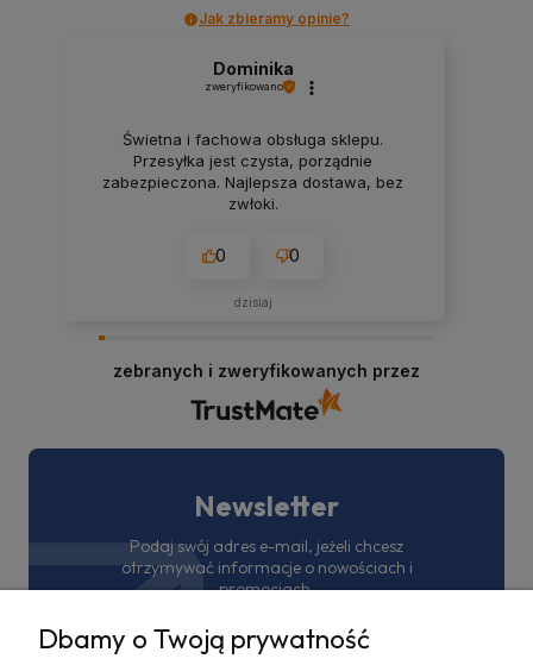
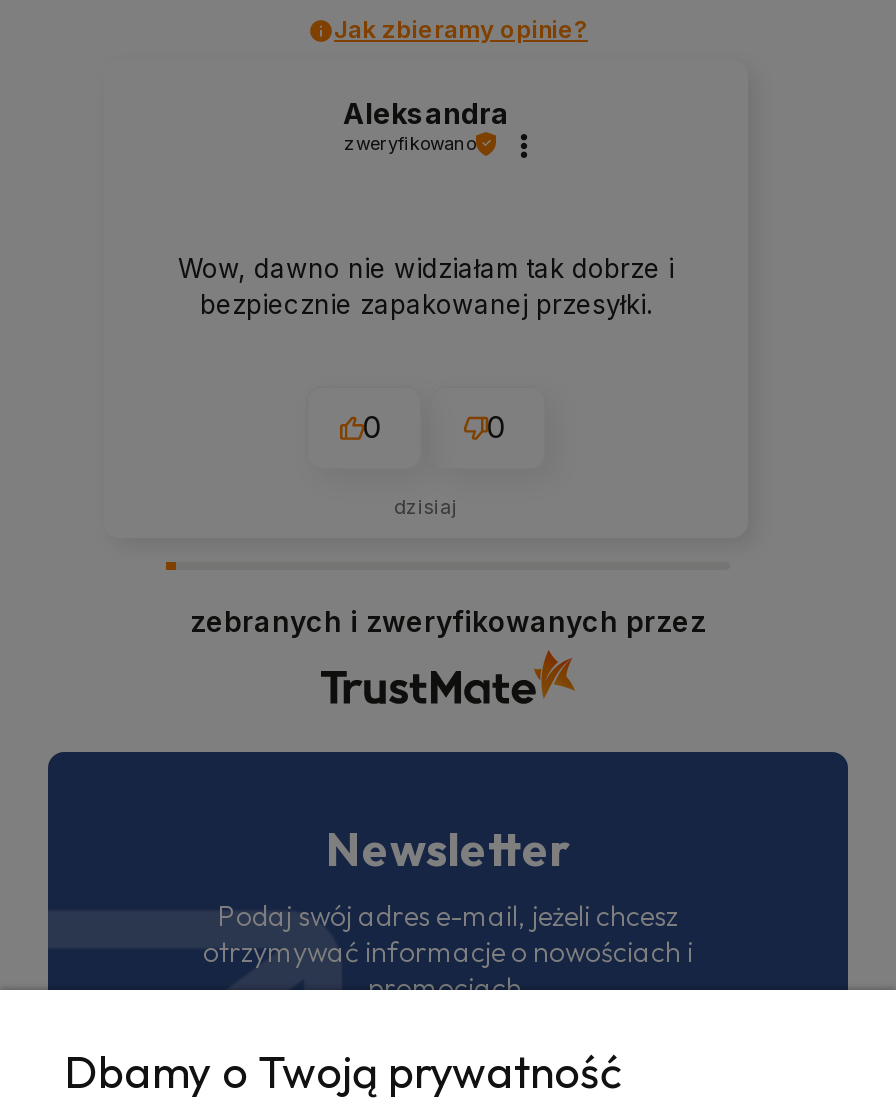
[213,59,294,79] Dominika -> [343,97,509,131] Aleksandra
[103,130,404,213] Świetna i fachowa obsługa sklepu. | Przesyłka jest czysta, porządnie | zabezpieczona. Najlepsza dostawa, bez | zwłoki. -> [178,252,674,320] Wow, dawno nie widziałam tak dobrze i | bezpiecznie zapakowanej przesyłki.

